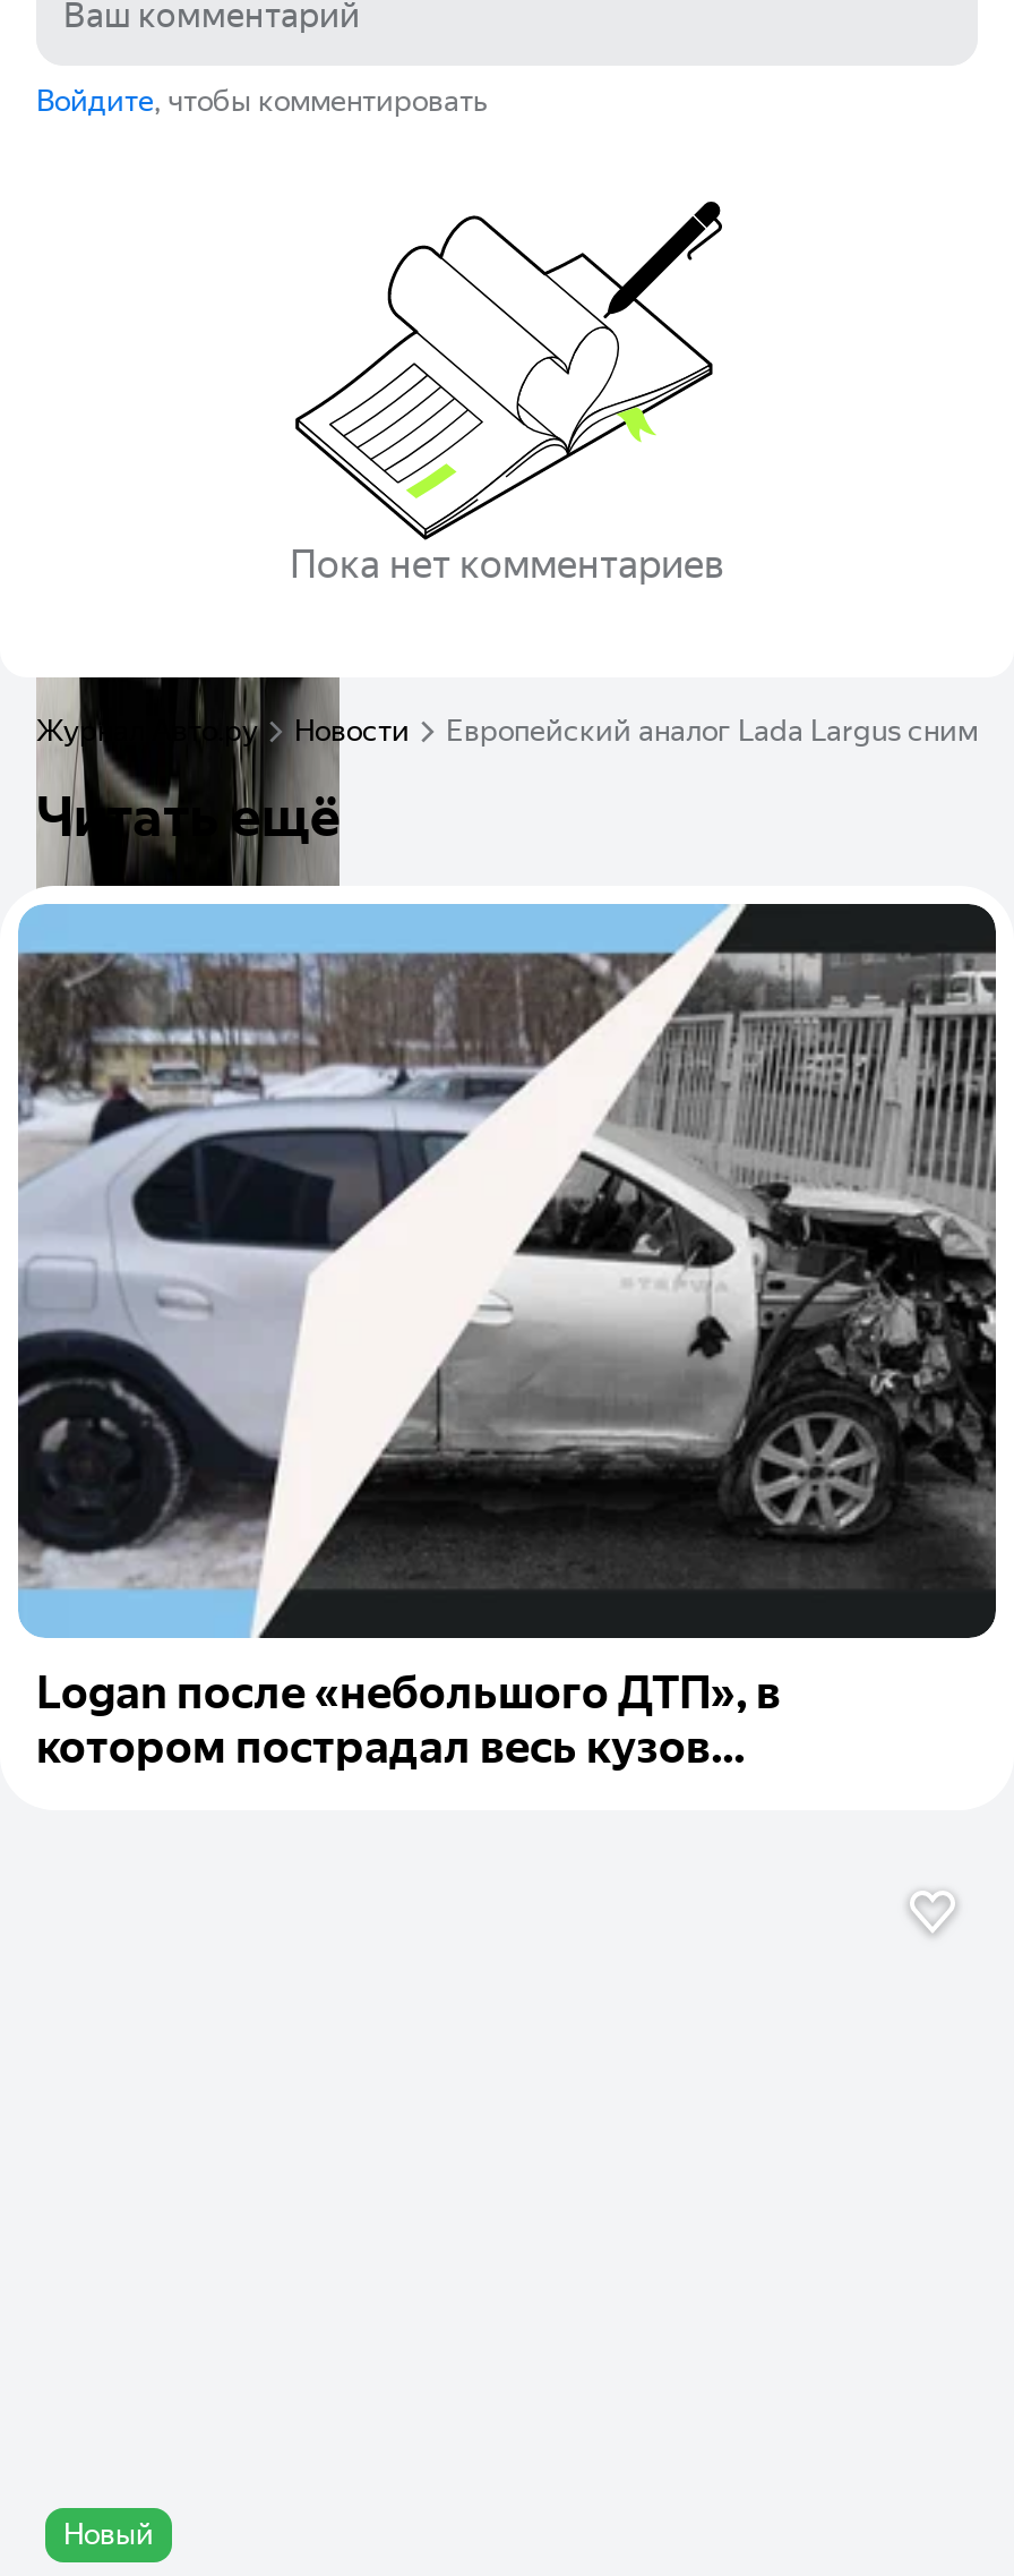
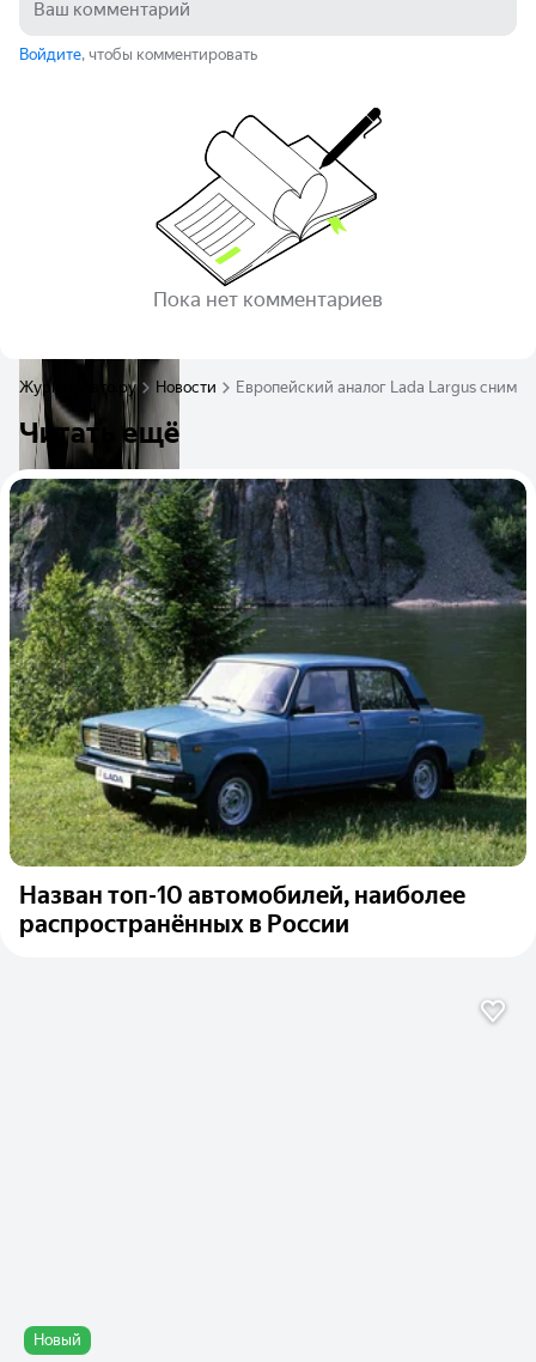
[16,904,998,1774] [image] | Logan после «небольшого ДТП», в | котором пострадал весь кузов... -> [8,478,528,938] [image] | Назван топ-10 автомобилей, наиболее | распространённых в России

